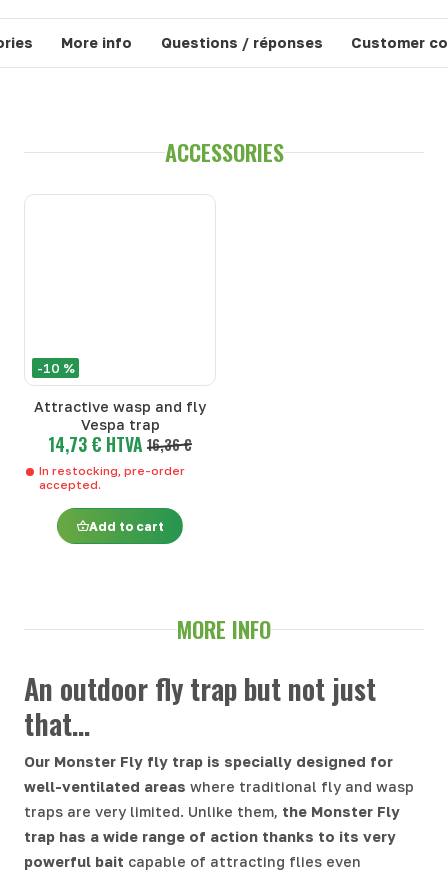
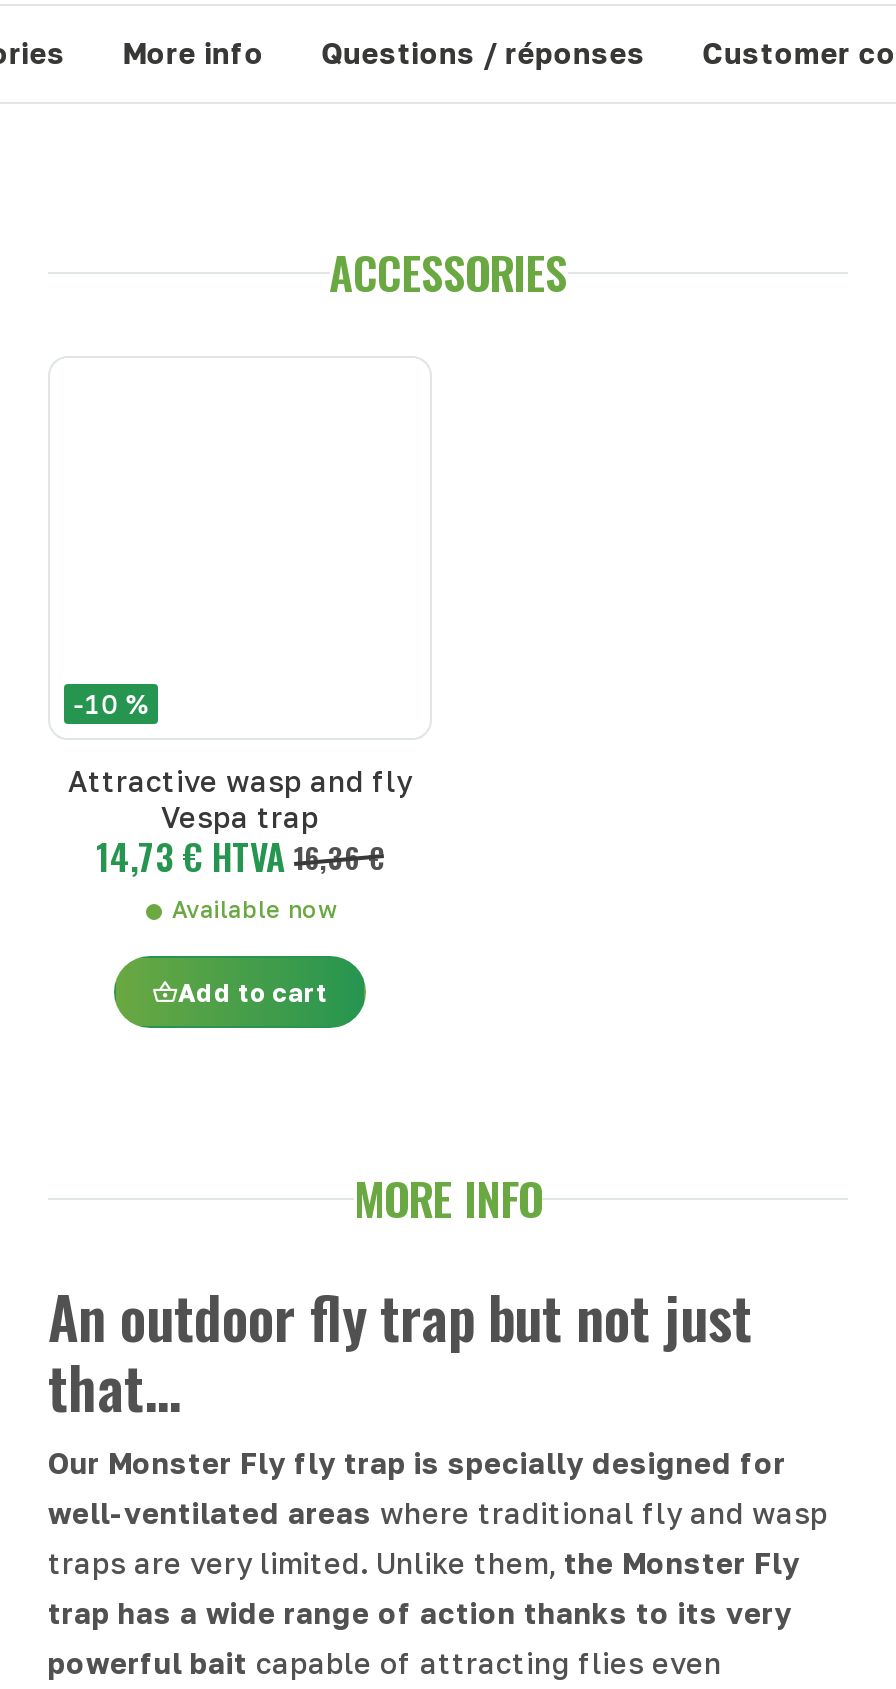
[39,464,185,492] In restocking, pre-order | accepted. -> [172,897,338,925] Available now

